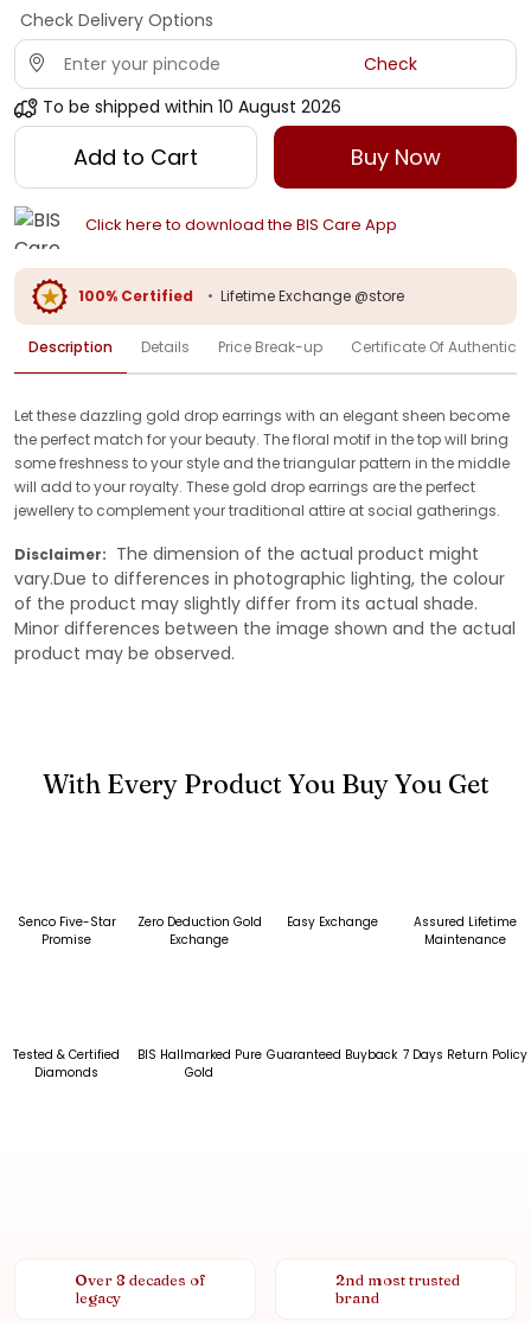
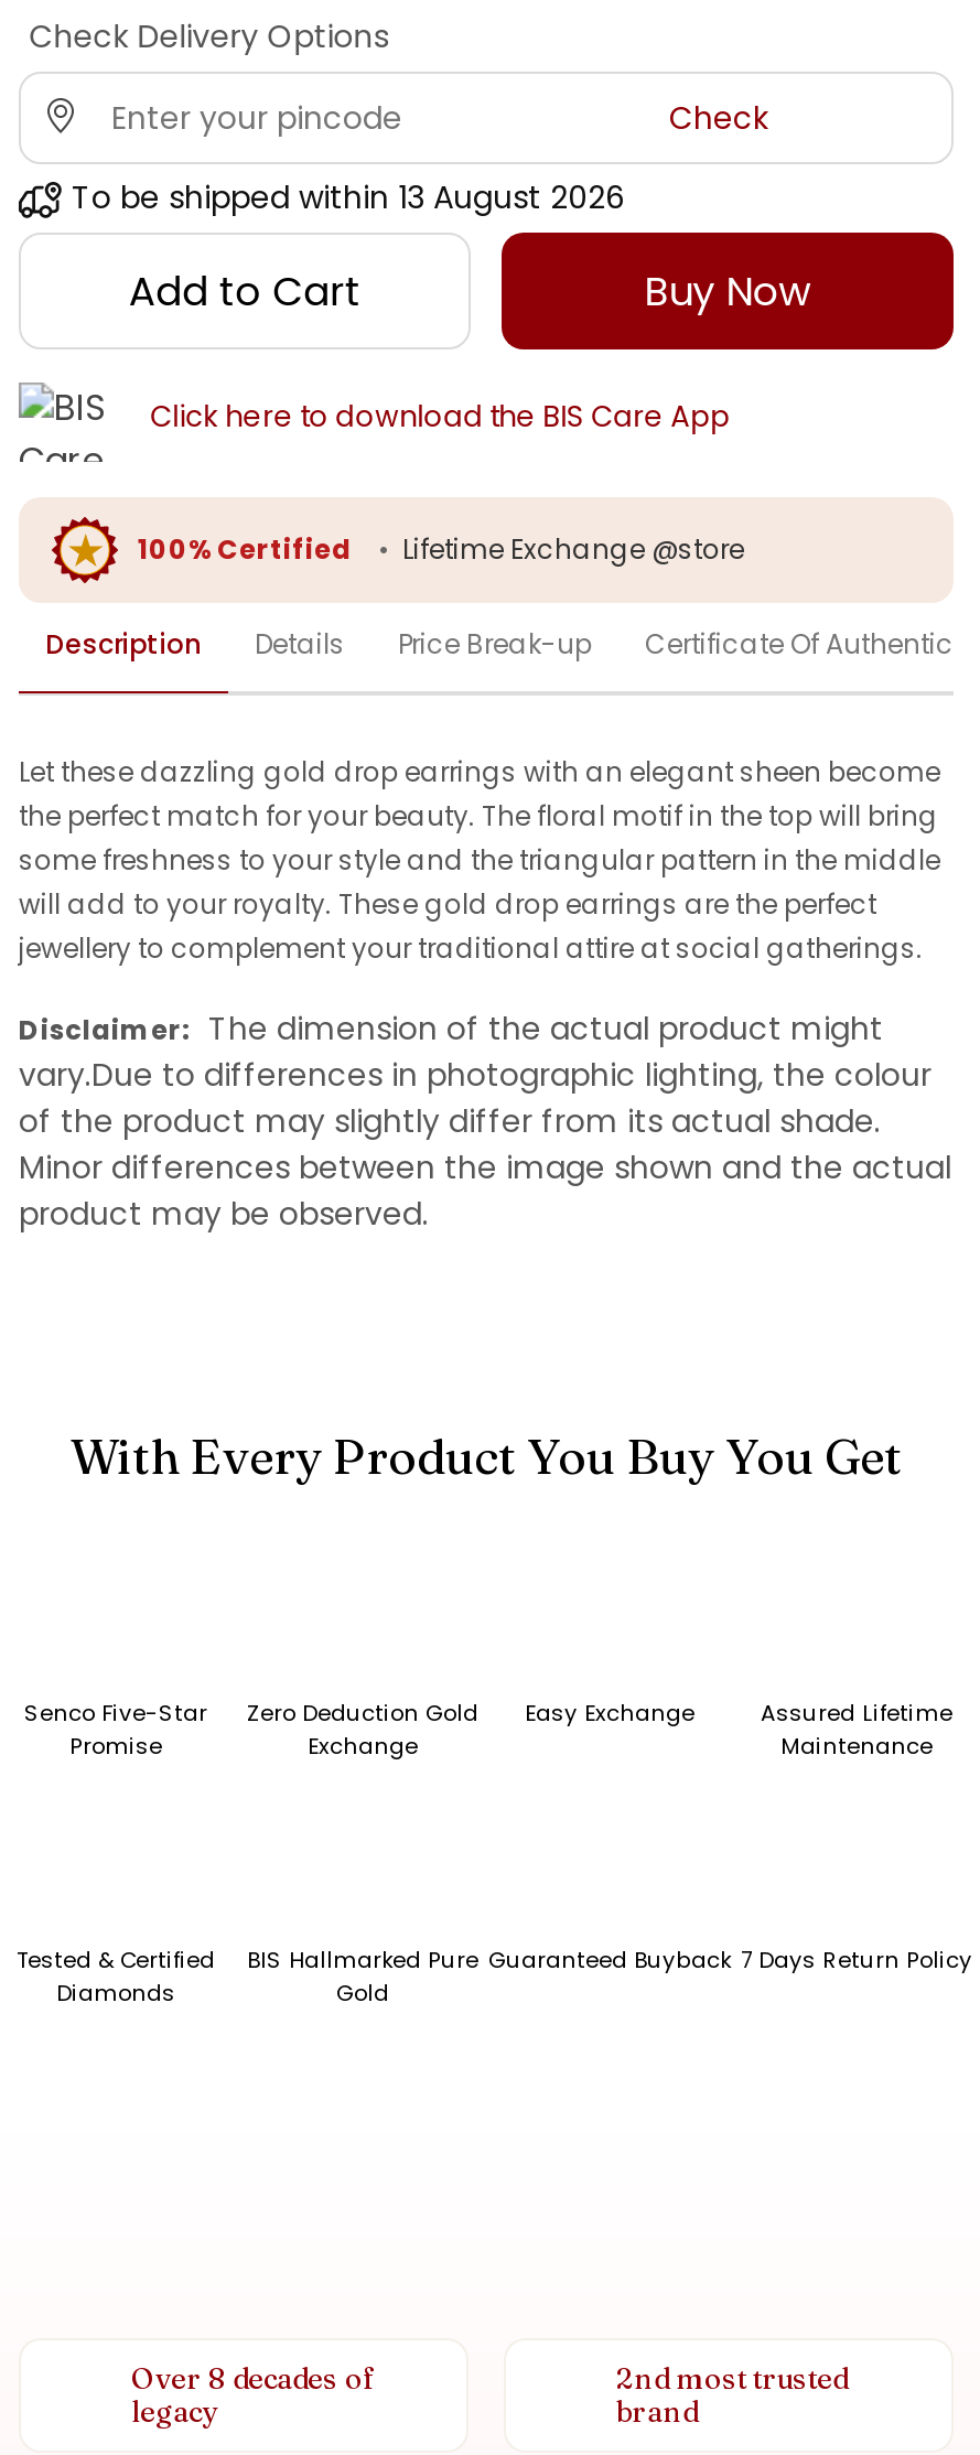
[43,95,341,119] To be shipped within 10 August 2026 -> [72,175,625,219] To be shipped within 13 August 2026

